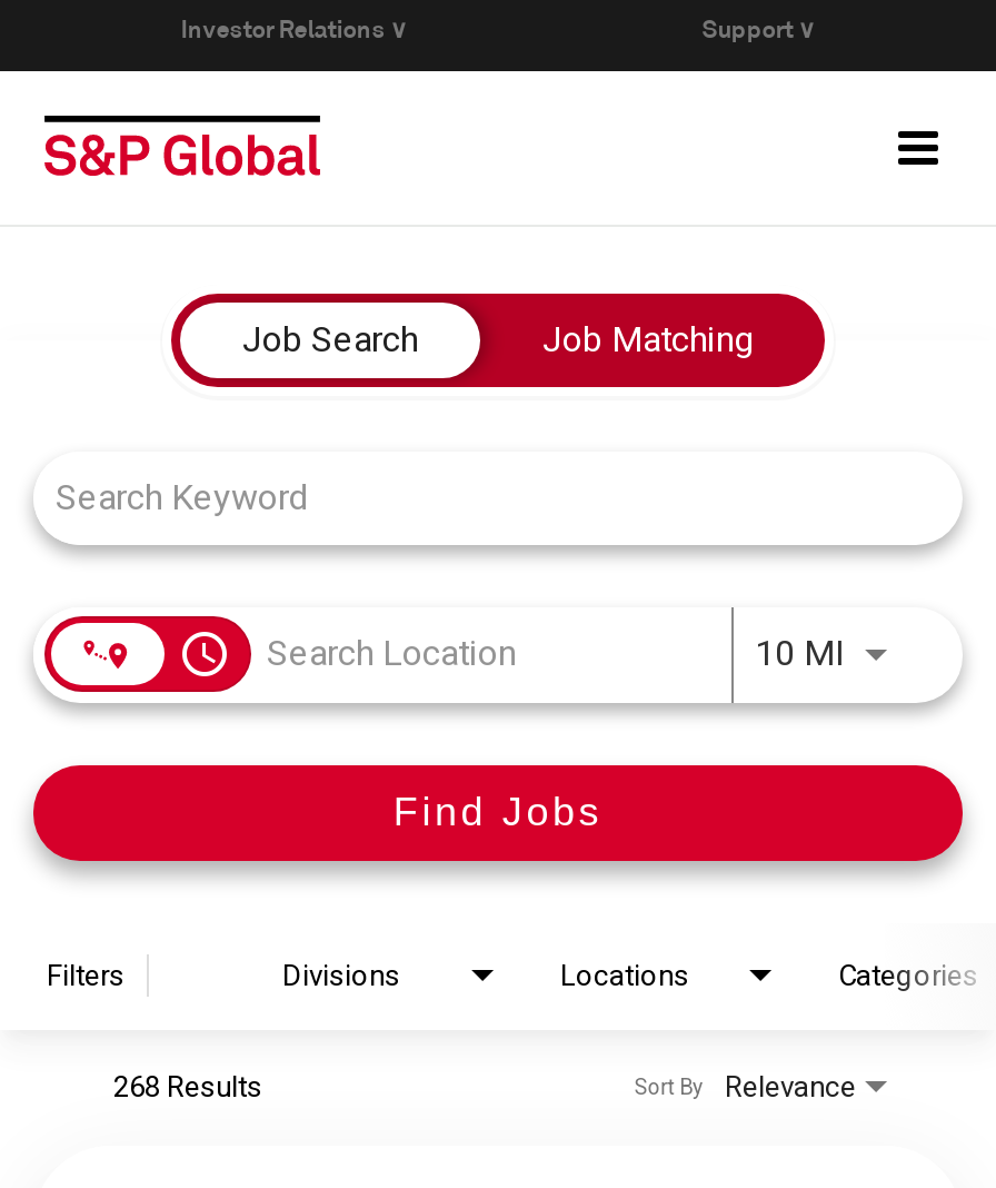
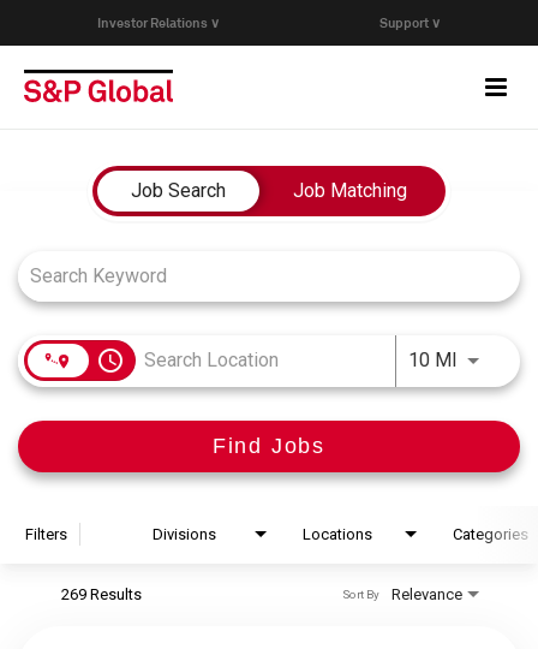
[113,1069,262,1103] 268 Results -> [61,585,142,603] 269 Results

